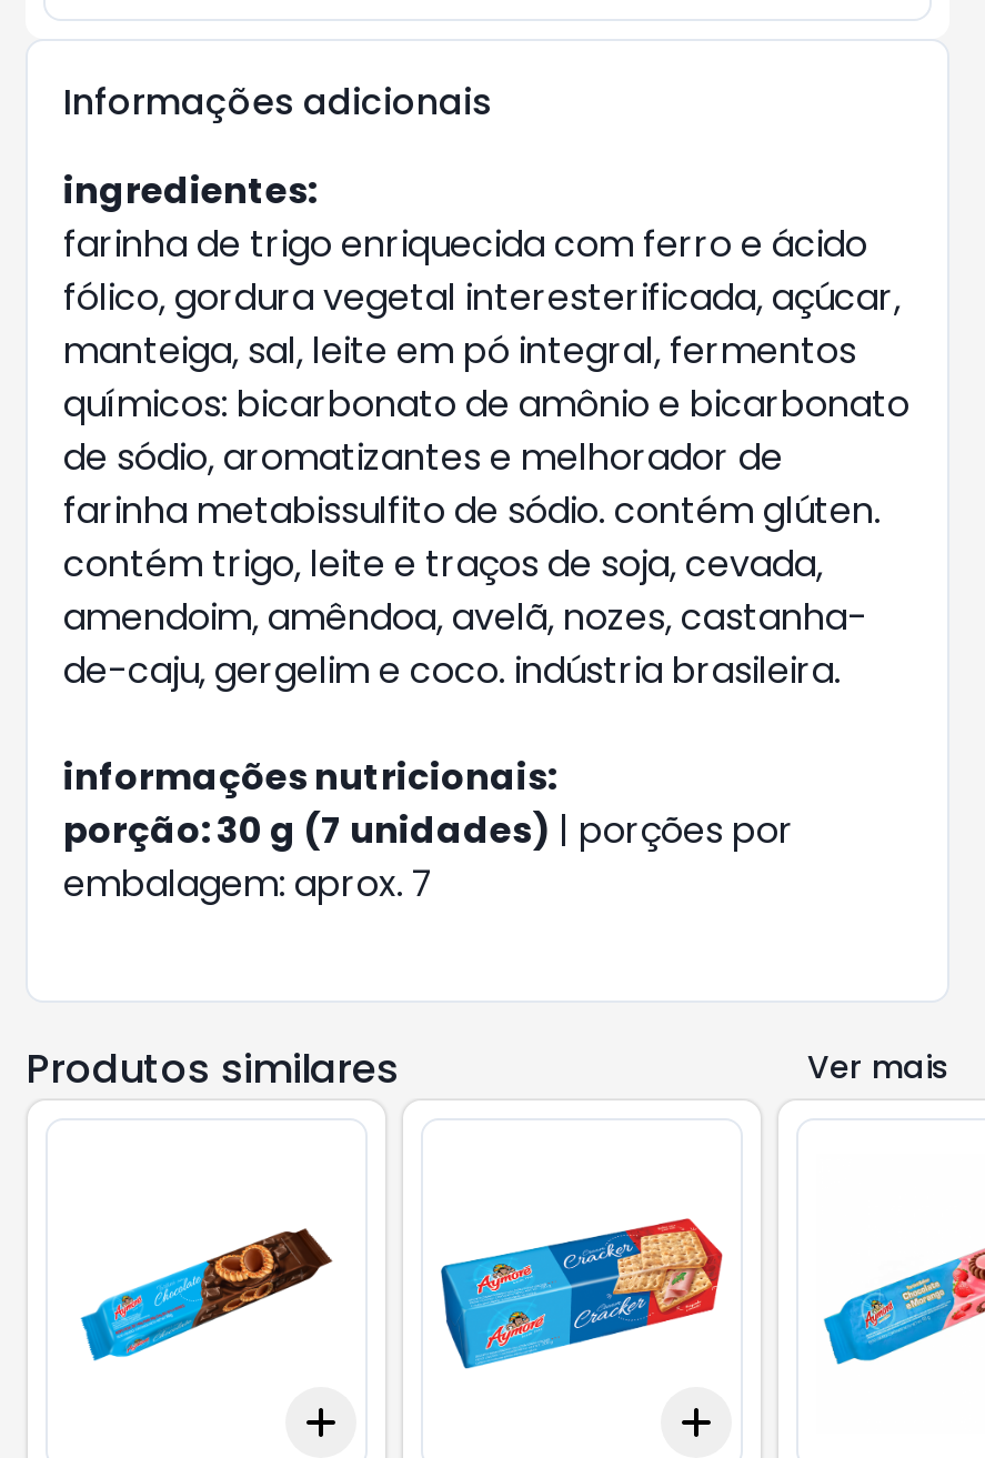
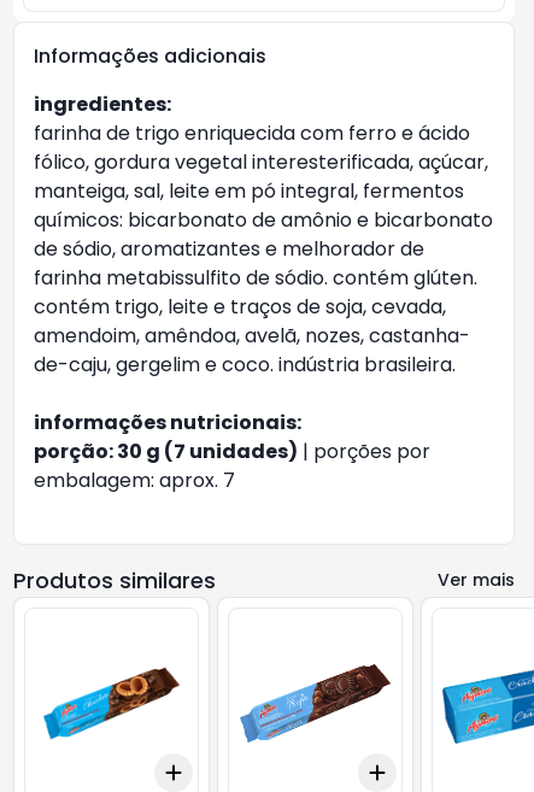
[439,1216,723,1371] [image] -> [239,662,391,744] [image]
[816,1234,978,1369] [image] -> [441,669,530,745] [image]

